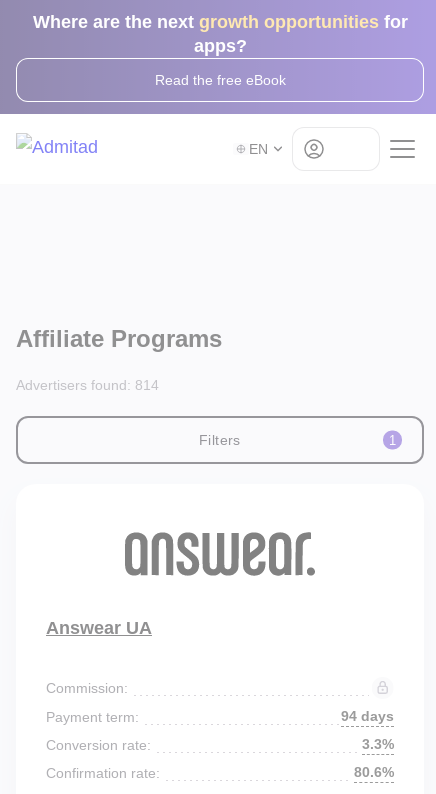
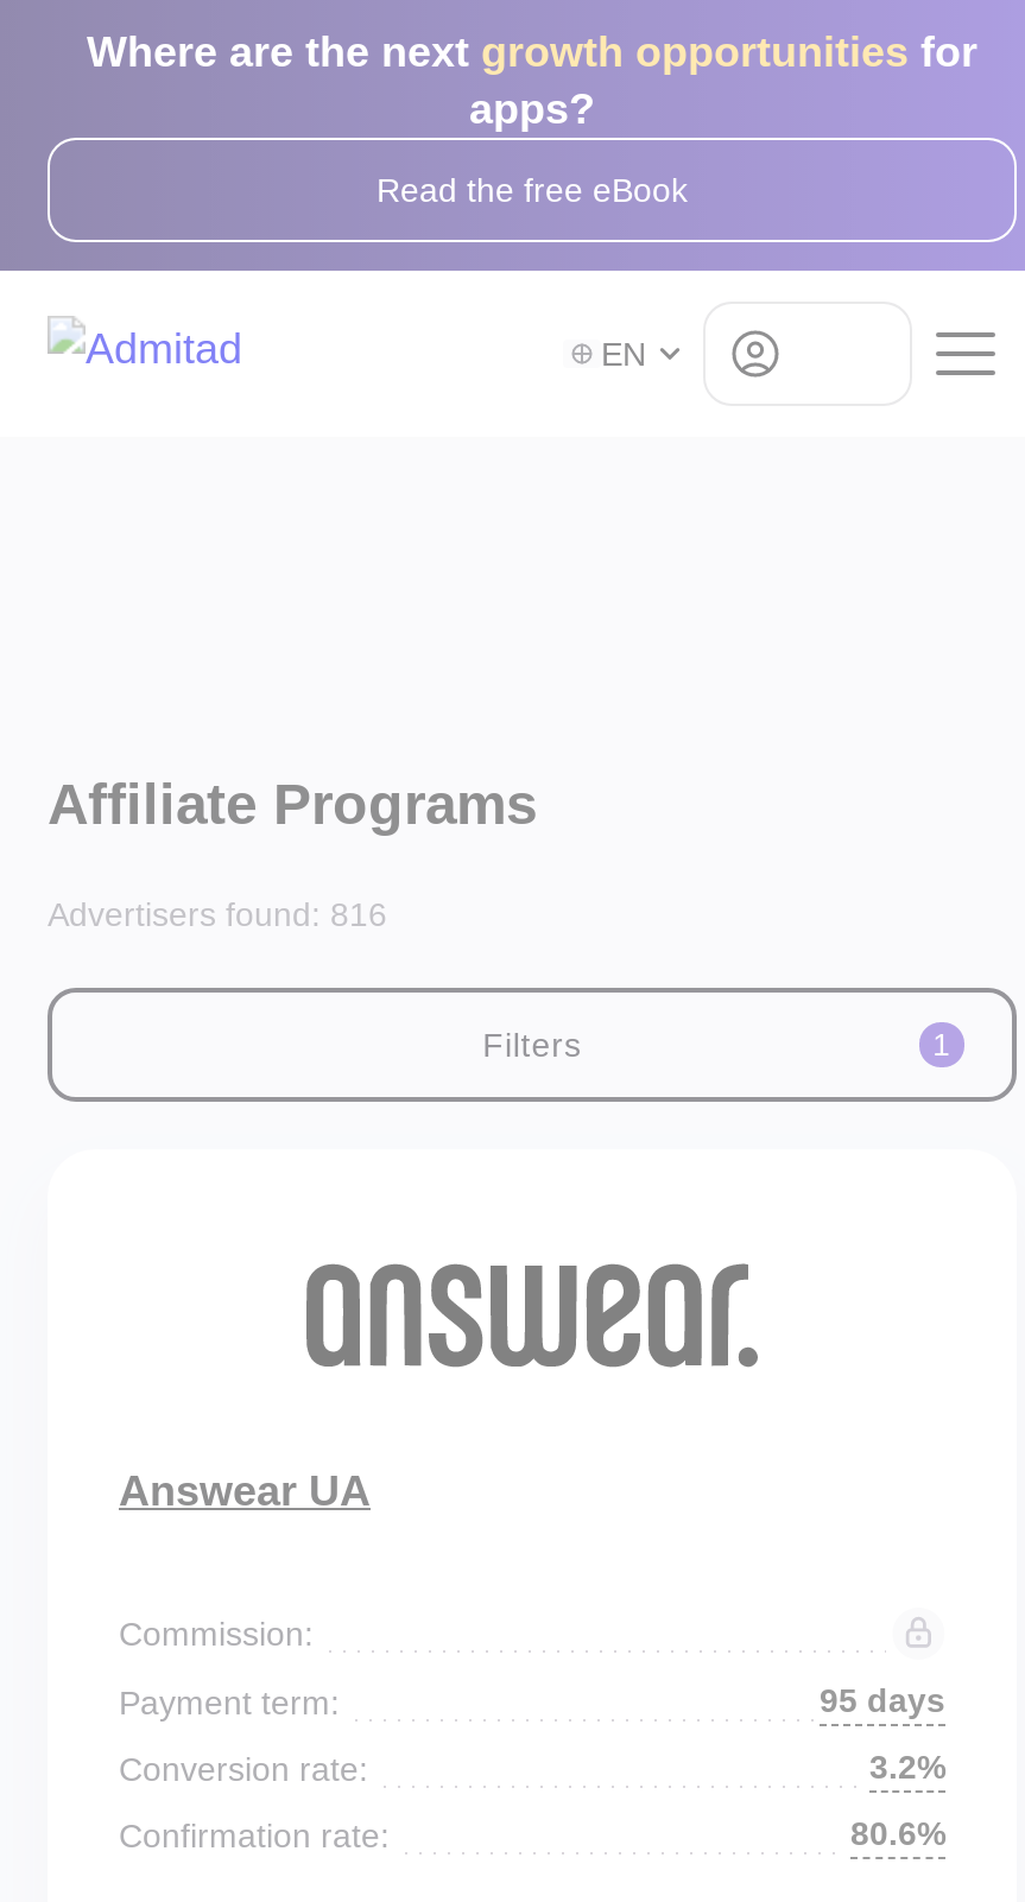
[16,377,159,393] Advertisers found: 814 -> [48,895,387,933] Advertisers found: 816
[341,708,394,724] 94 days -> [820,1681,945,1719] 95 days
[362,736,394,752] 3.3% -> [869,1748,945,1786] 3.2%

